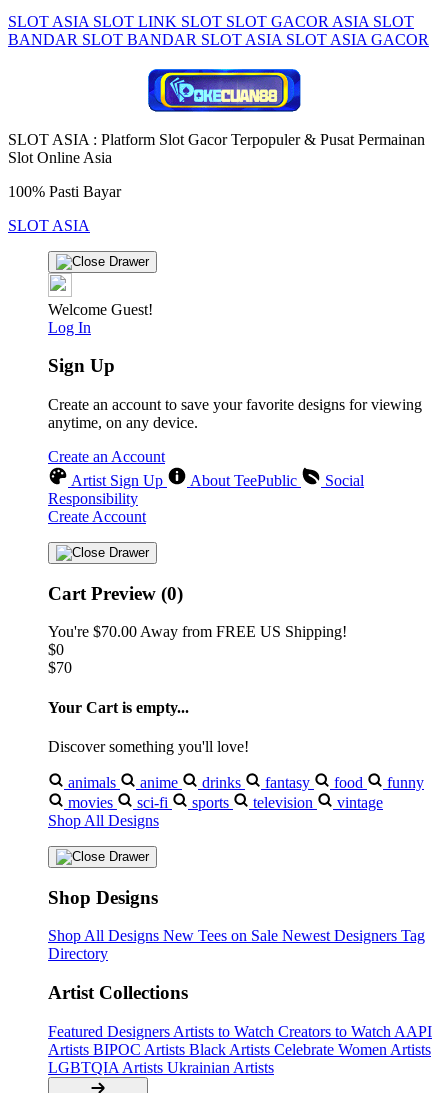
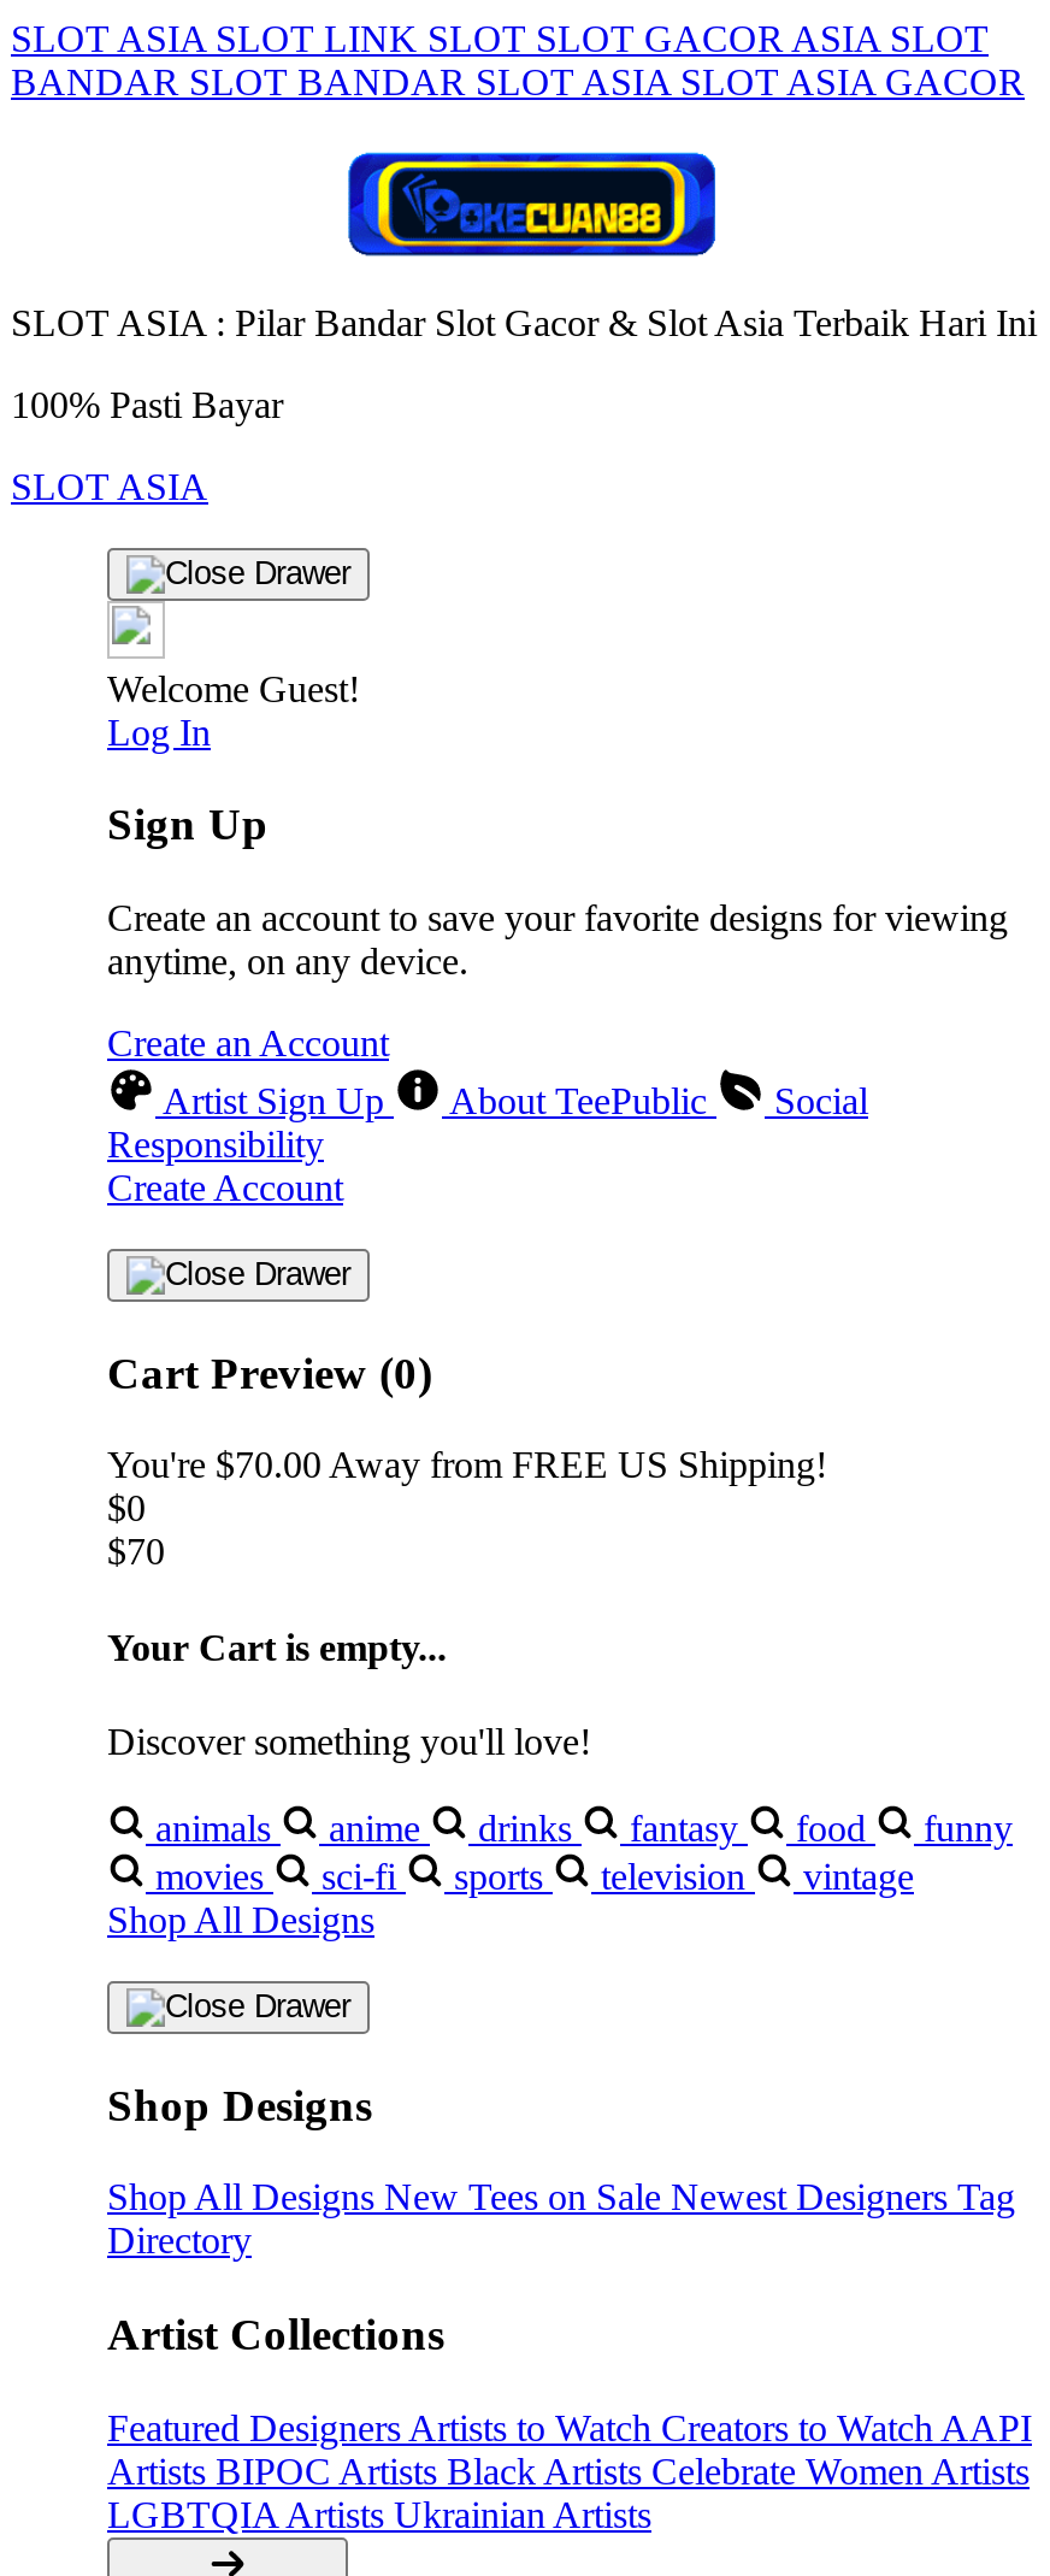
[8,68,425,165] [image] | SLOT ASIA : Platform Slot Gacor Terpopuler & Pusat Permainan | Slot Online Asia -> [11,151,1037,342] [image] | SLOT ASIA : Pilar Bandar Slot Gacor & Slot Asia Terbaik Hari Ini

